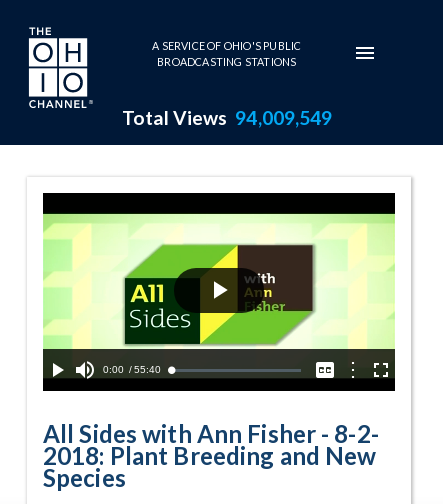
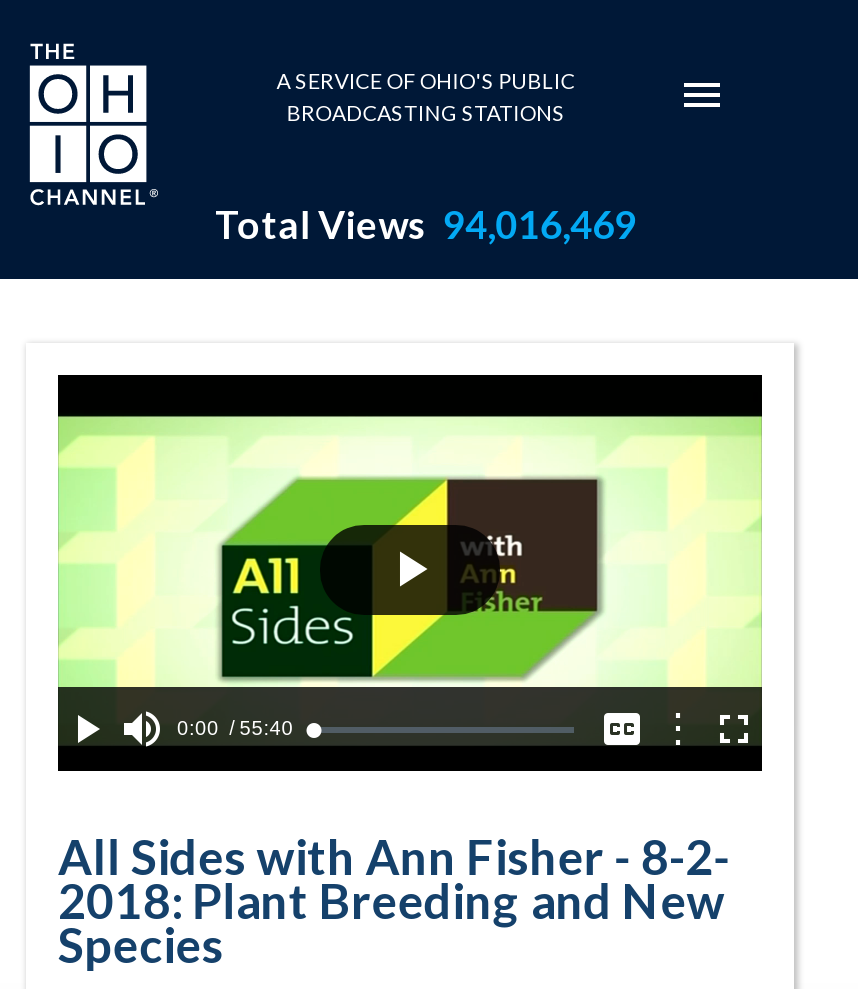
[121,106,332,129] Total Views 94,009,549 -> [215,201,636,247] Total Views 94,016,469

